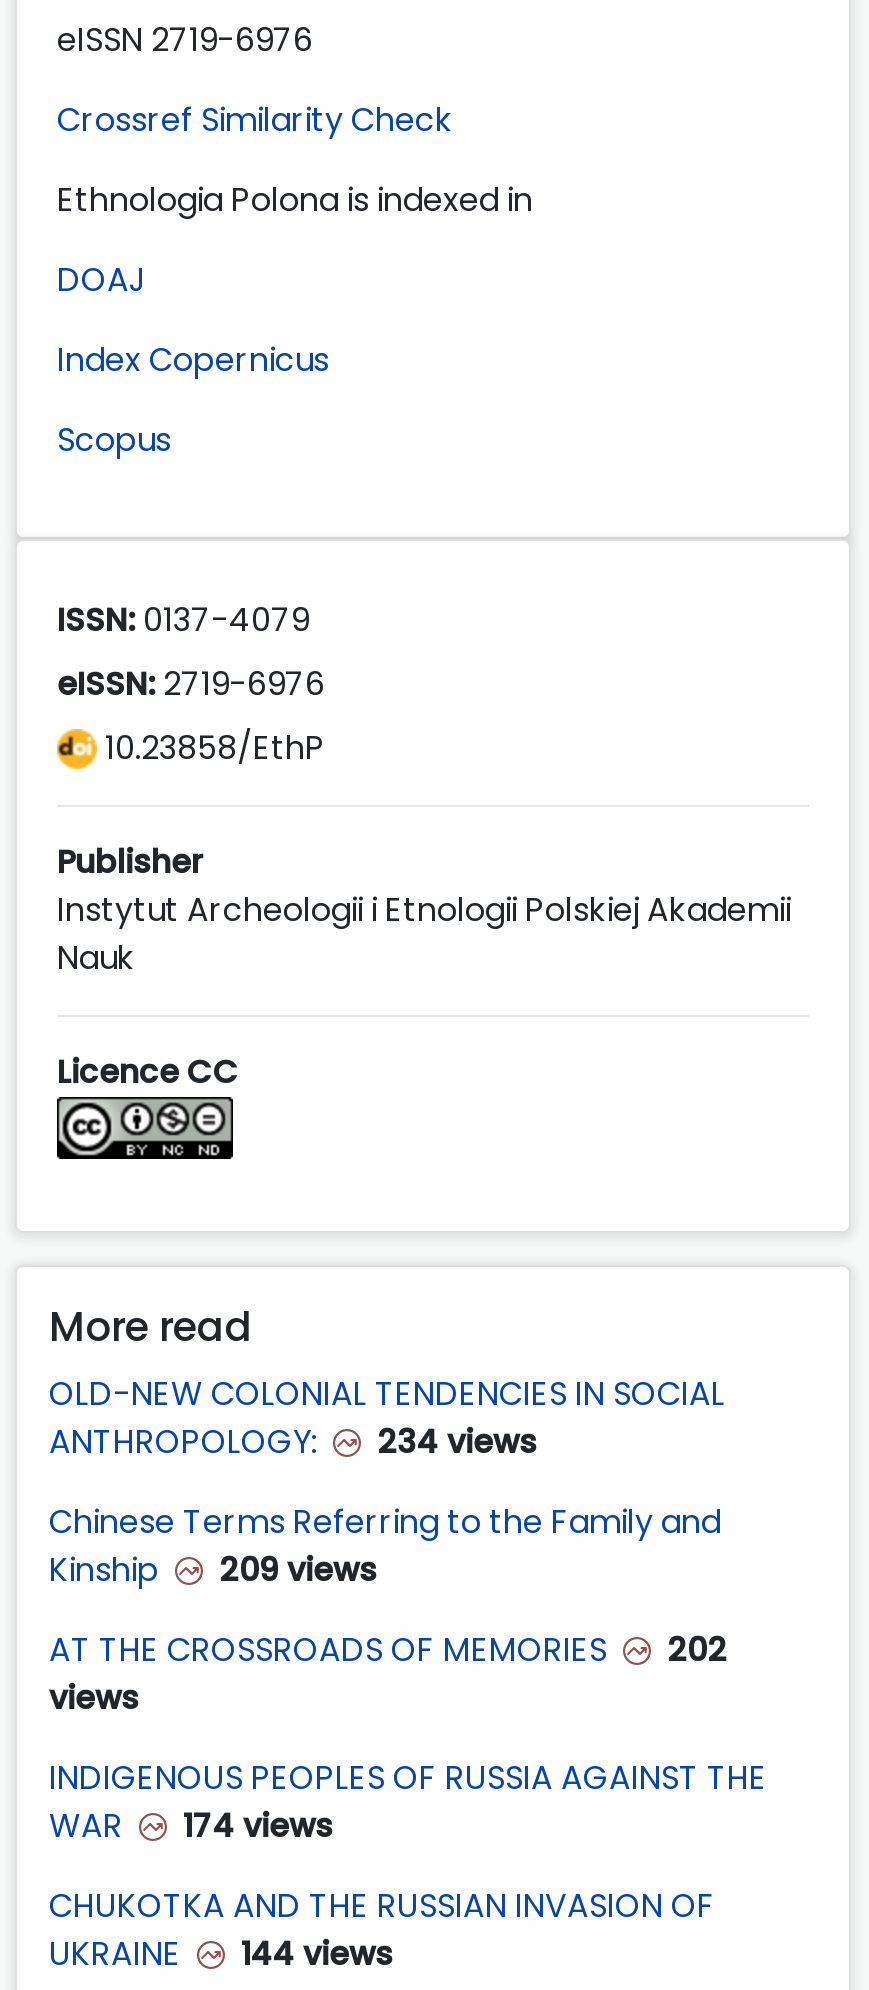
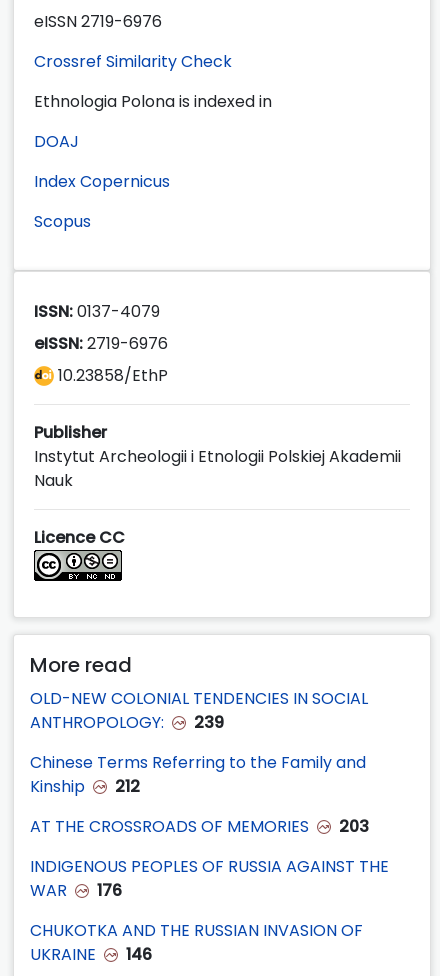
[49,1418,537,1464] ANTHROPOLOGY: 234 views -> [30,711,224,734] ANTHROPOLOGY: 239
[49,1546,377,1592] Kinship 209 views -> [30,775,140,798] Kinship 212
[49,1626,727,1720] 202 | views -> [339,815,369,838] 203
[49,1802,333,1848] WAR 174 views -> [30,879,122,902] WAR 176
[49,1930,393,1976] UKRAINE 144 views -> [30,943,152,966] UKRAINE 146

